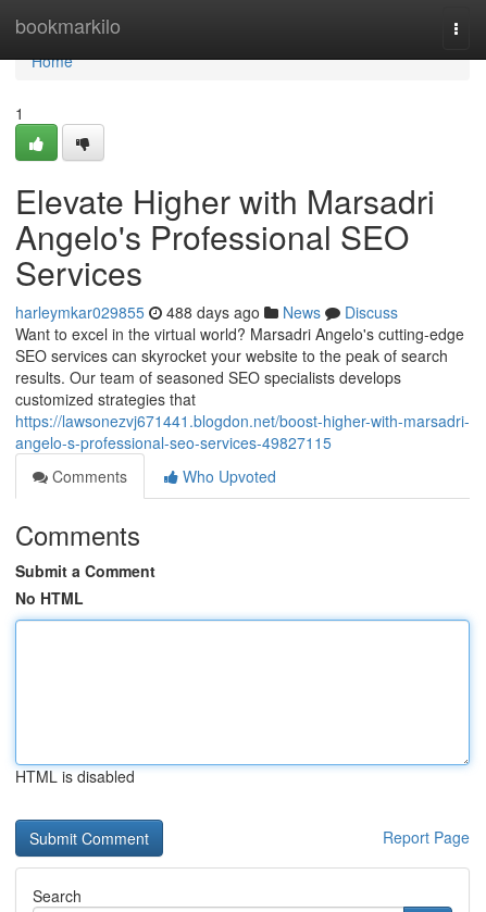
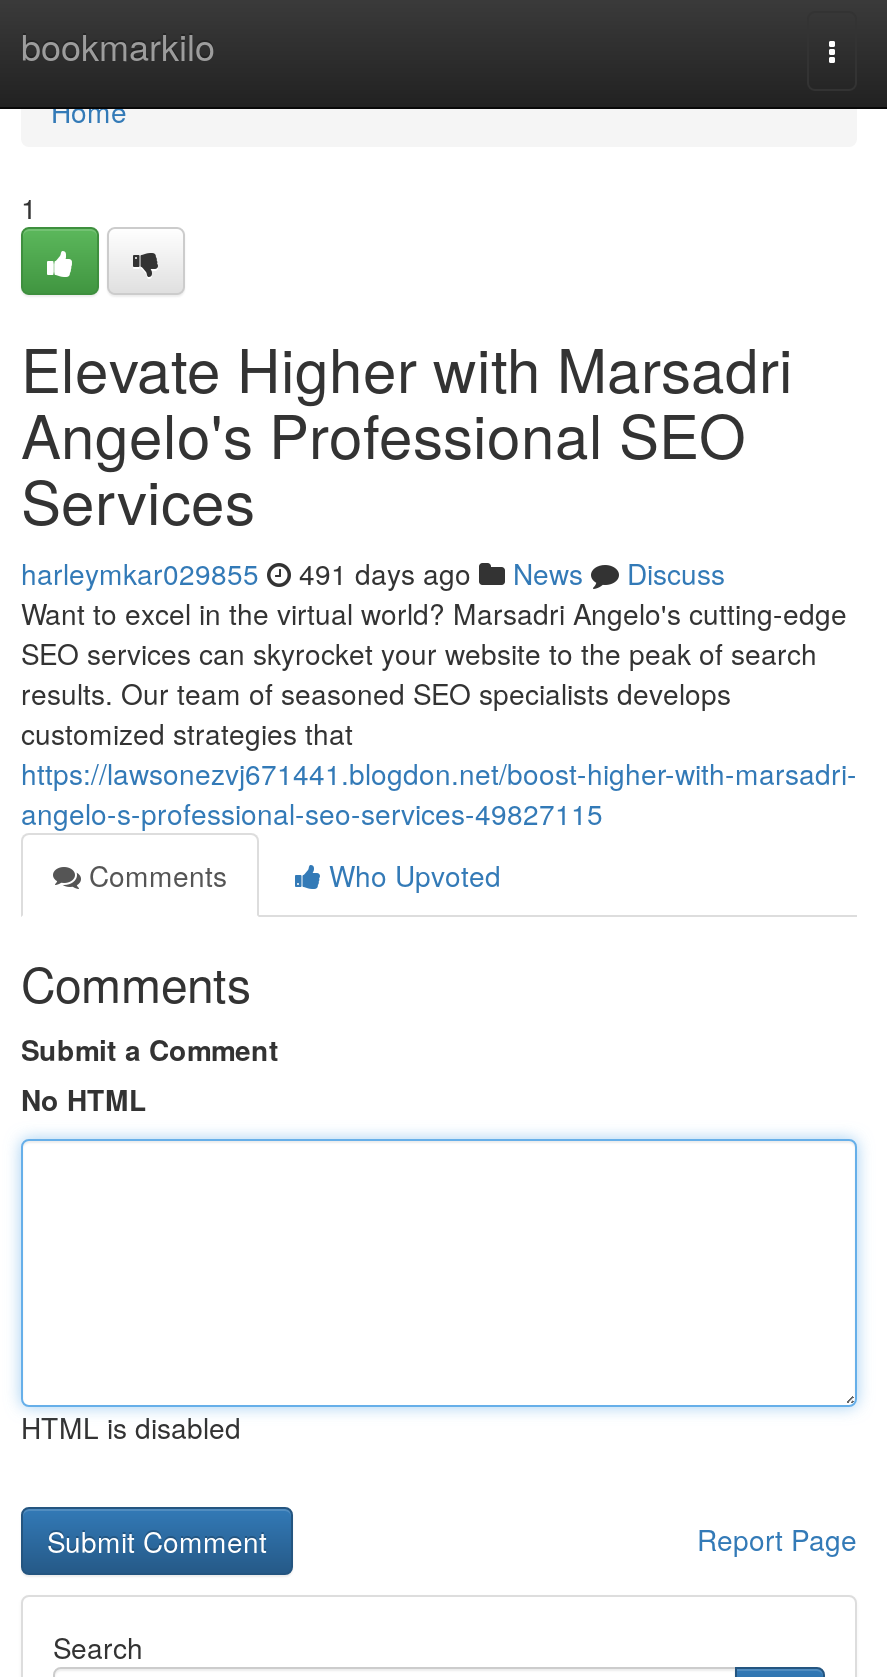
[15,301,398,323] harleymkar029855 488 days ago News Discuss -> [21,553,725,593] harleymkar029855 491 days ago News Discuss

